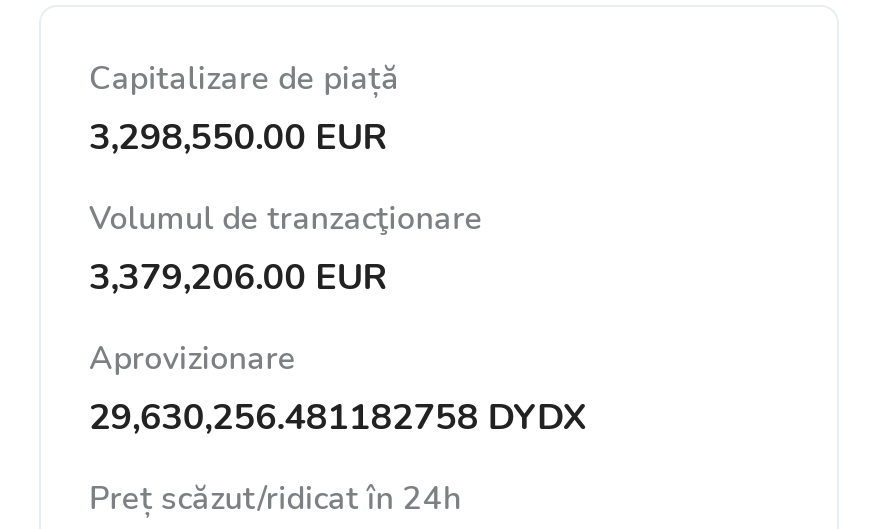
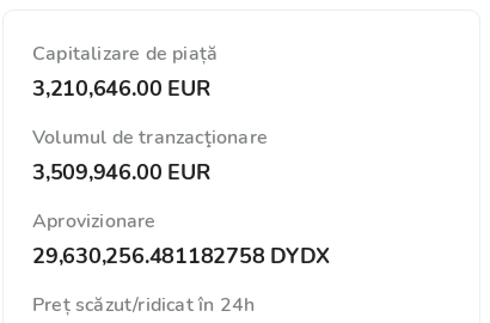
[89,113,386,161] 3,298,550.00 EUR -> [32,74,210,103] 3,210,646.00 EUR
[89,253,386,301] 3,379,206.00 EUR -> [32,158,210,187] 3,509,946.00 EUR

